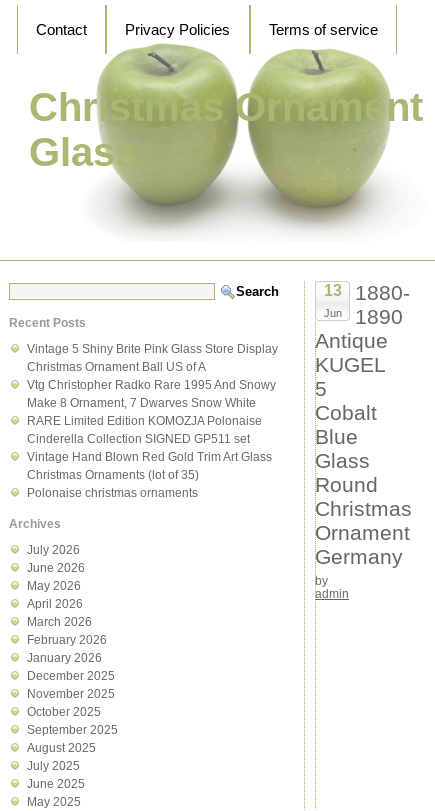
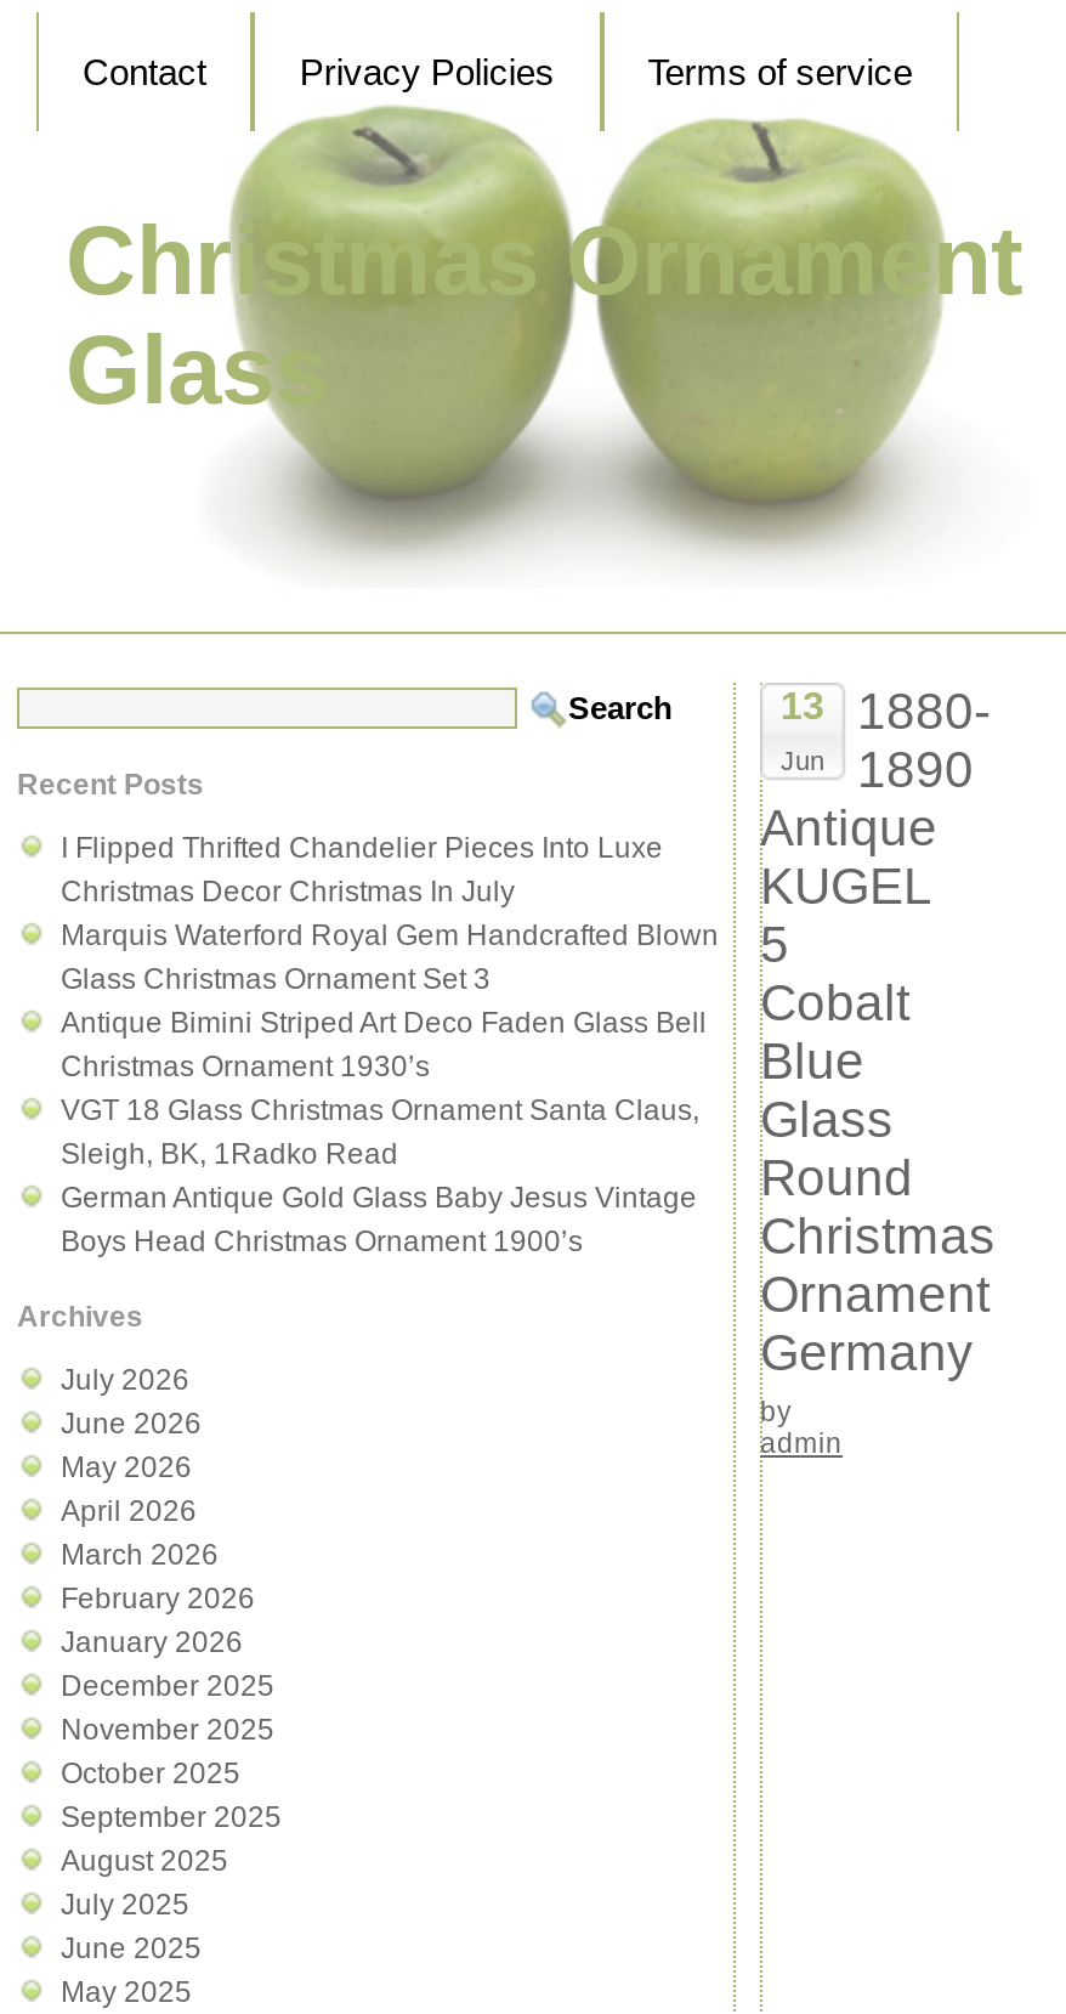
[27,342,278,500] Vintage 5 Shiny Brite Pink Glass Store Display | Christmas Ornament Ball US of A | Vtg Christopher Radko Rare 1995 And Snowy | Make 8 Ornament, 7 Dwarves Snow White | RARE Limited Edition KOMOZJA Polonaise | Cinderella Collection SIGNED GP511 set | Vintage Hand Blown Red Gold Trim Art Glass | Christmas Ornaments (lot of 35) | Polonaise christmas ornaments -> [61,831,719,1258] I Flipped Thrifted Chandelier Pieces Into Luxe | Christmas Decor Christmas In July | Marquis Waterford Royal Gem Handcrafted Blown | Glass Christmas Ornament Set 3 | Antique Bimini Striped Art Deco Faden Glass Bell | Christmas Ornament 1930’s | VGT 18 Glass Christmas Ornament Santa Claus, | Sleigh, BK, 1Radko Read | German Antique Gold Glass Baby Jesus Vintage | Boys Head Christmas Ornament 1900’s

